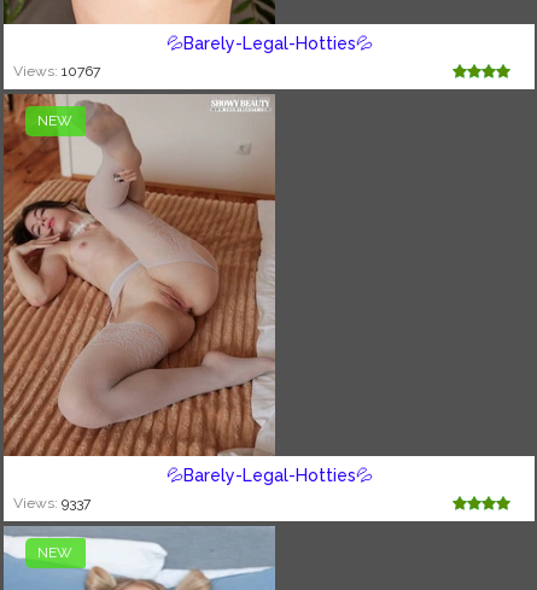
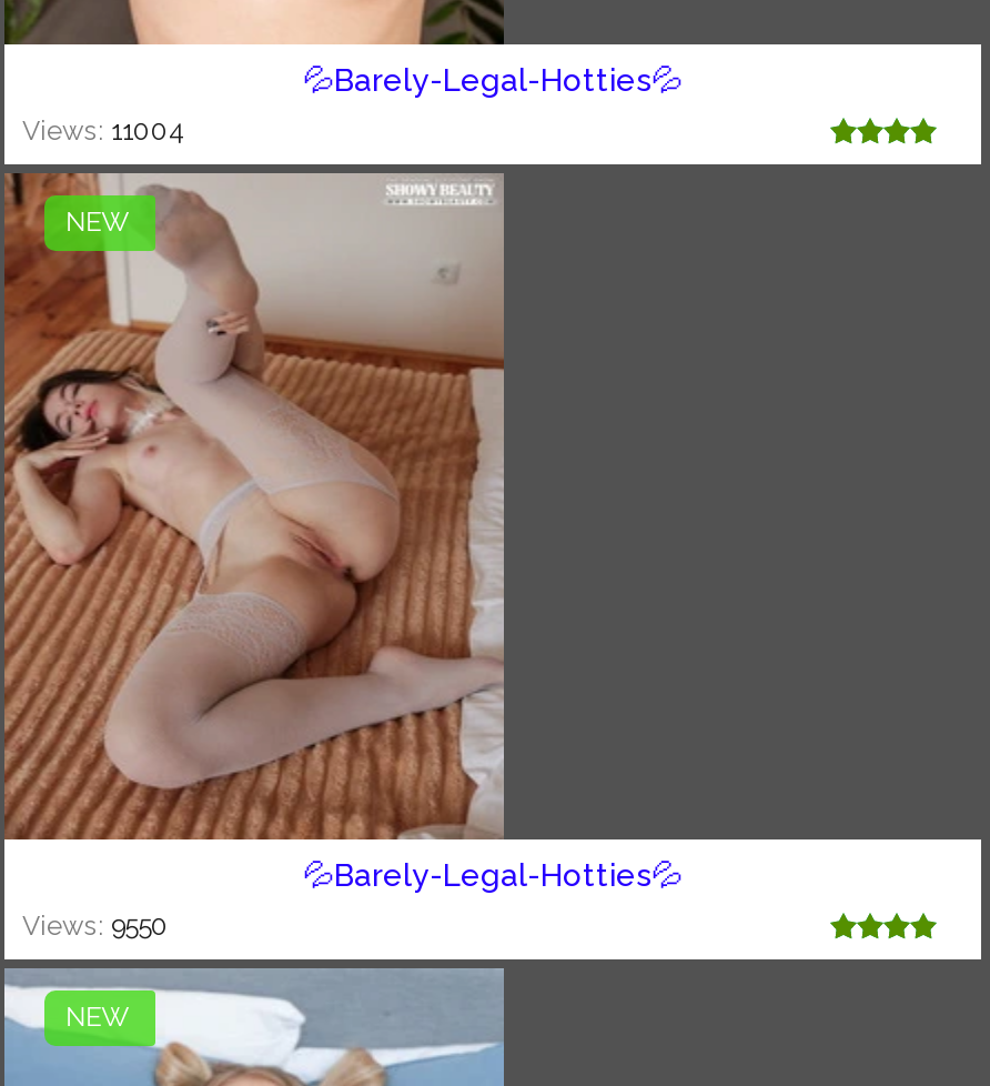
[13,63,100,80] Views: 10767 -> [22,115,182,147] Views: 11004
[13,495,91,512] Views: 9337 -> [22,911,169,942] Views: 9550

